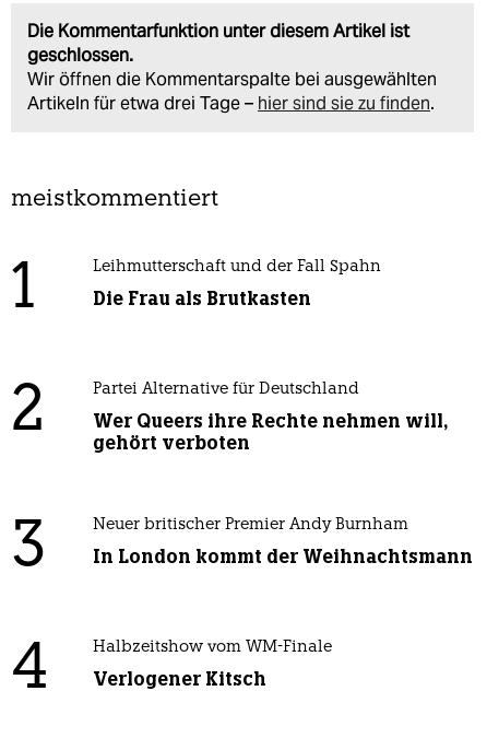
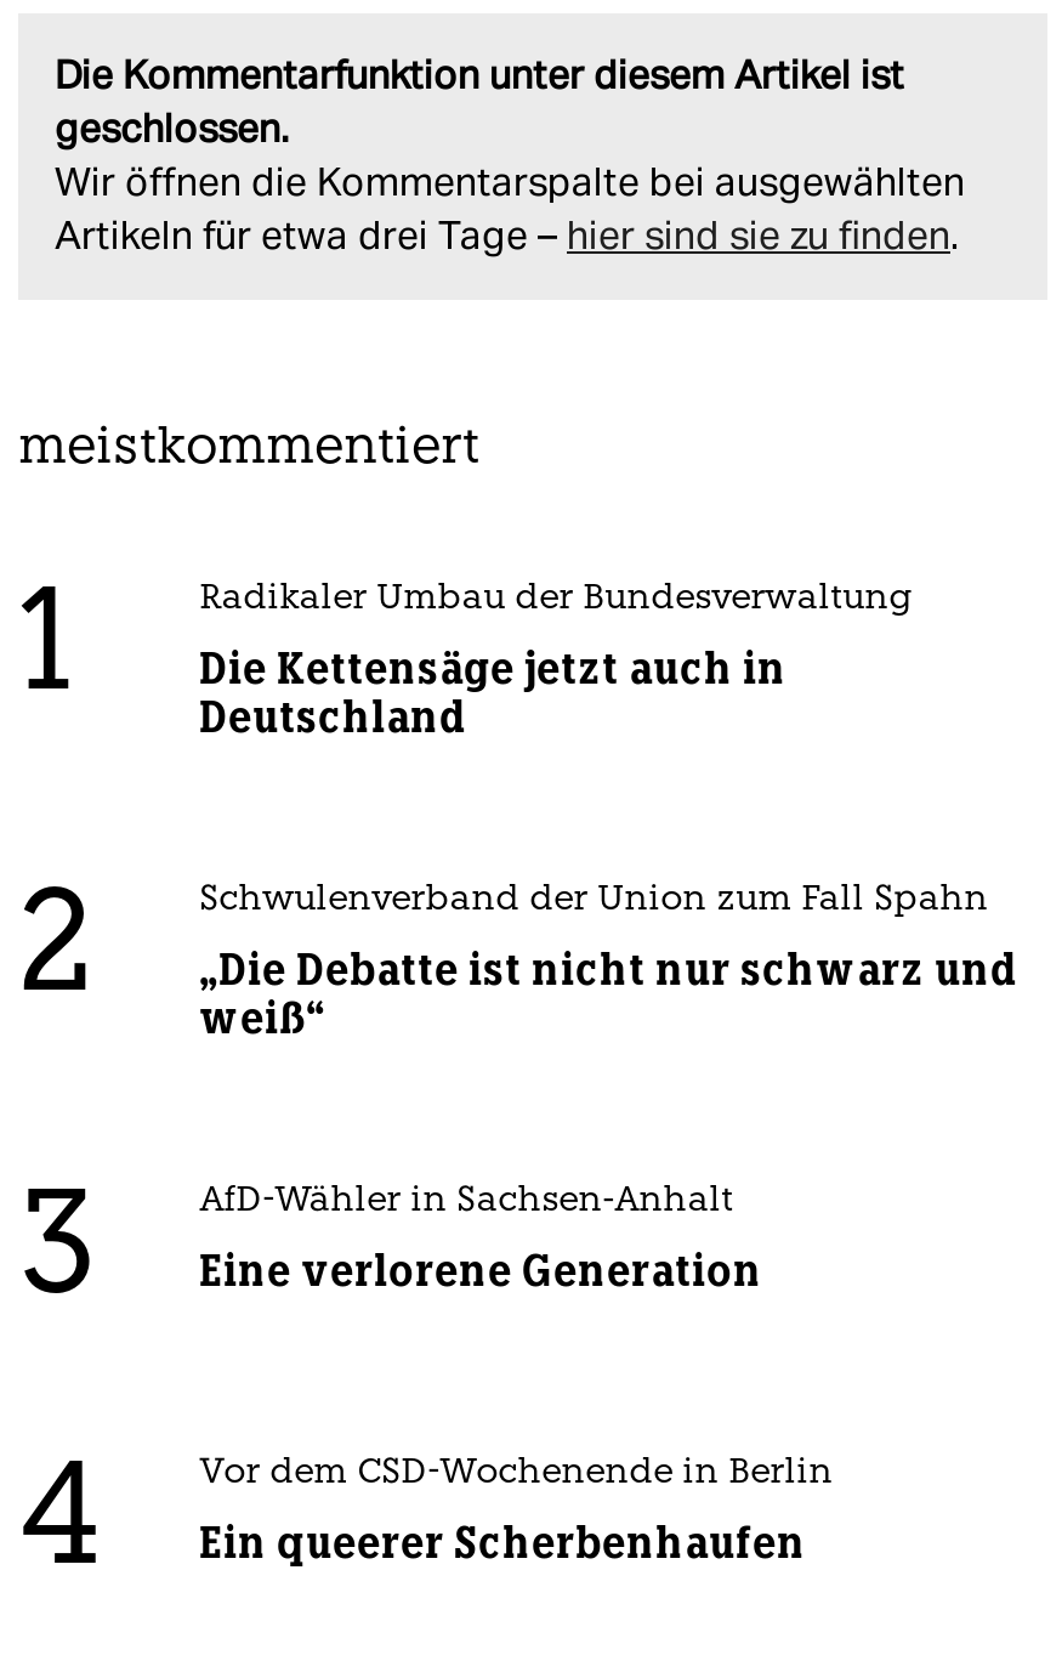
[92,259,381,275] Leihmutterschaft und der Fall Spahn -> [200,581,913,618] Radikaler Umbau der Bundesverwaltung
[92,286,311,310] Die Frau als Brutkasten -> [200,642,787,744] Die Kettensäge jetzt auch in | Deutschland
[92,381,359,398] Partei Alternative für Deutschland -> [200,882,988,919] Schwulenverband der Union zum Fall Spahn
[92,409,447,455] Wer Queers ihre Rechte nehmen will, | gehört verboten -> [200,943,1018,1045] „Die Debatte ist nicht nur schwarz und | weiß“
[92,517,408,533] Neuer britischer Premier Andy Burnham -> [200,1183,734,1220] AfD-Wähler in Sachsen-Anhalt
[92,544,472,568] In London kommt der Weihnachtsmann -> [200,1244,763,1298] Eine verlorene Generation
[92,639,332,656] Halbzeitshow vom WM-Finale -> [200,1455,833,1492] Vor dem CSD-Wochenende in Berlin
[92,667,266,691] Verlogener Kitsch -> [200,1516,806,1570] Ein queerer Scherbenhaufen

